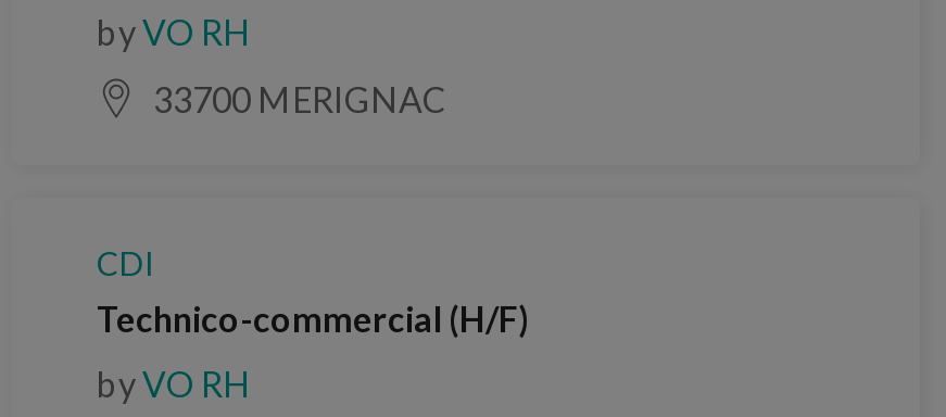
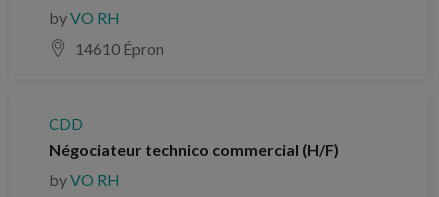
[153,78,446,119] 33700 MERIGNAC -> [75,39,164,58] 14610 Épron
[97,243,529,339] CDI | Technico-commercial (H/F) -> [49,115,339,159] CDD | Négociateur technico commercial (H/F)

